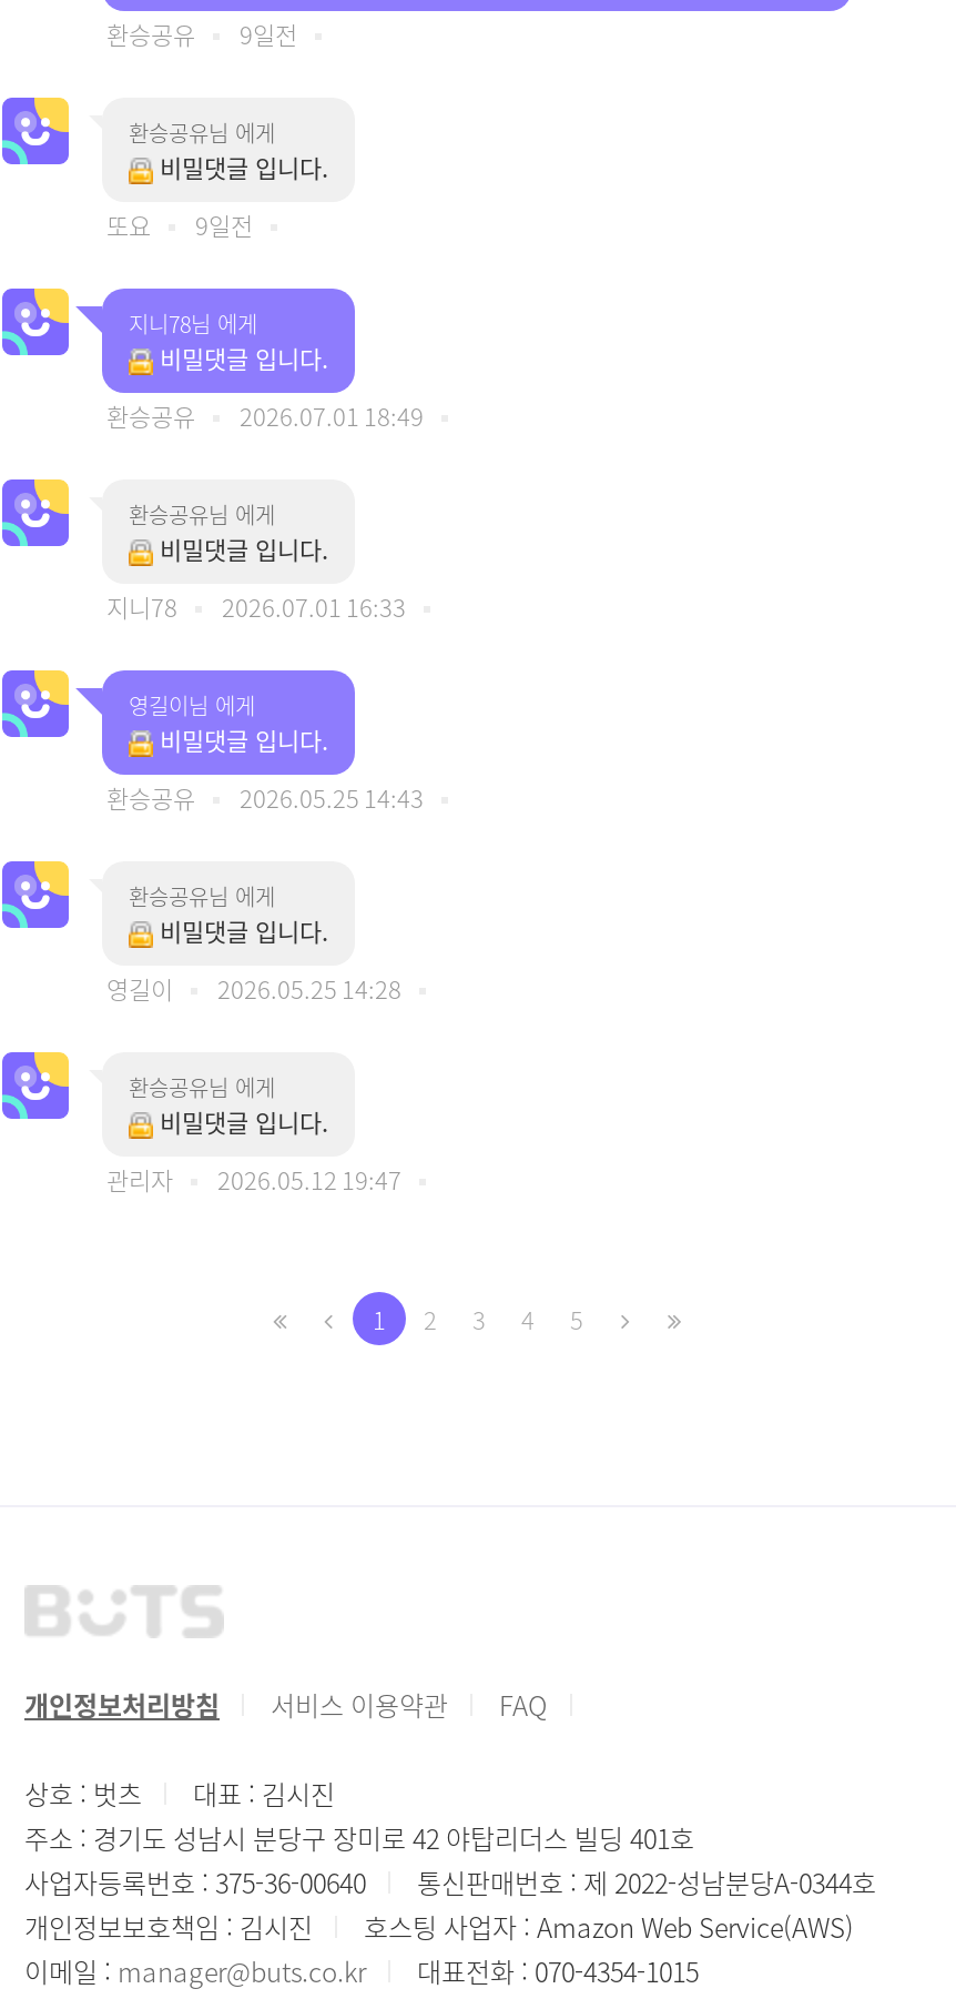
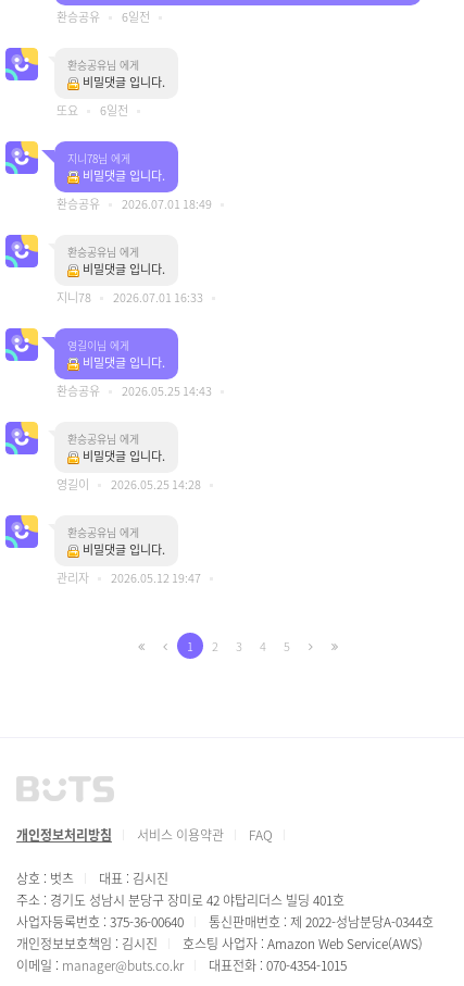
[106,16,297,51] 환승공유 9일전 -> [57,8,150,25] 환승공유 6일전
[106,206,253,242] 또요 9일전 -> [57,101,128,118] 또요 6일전

